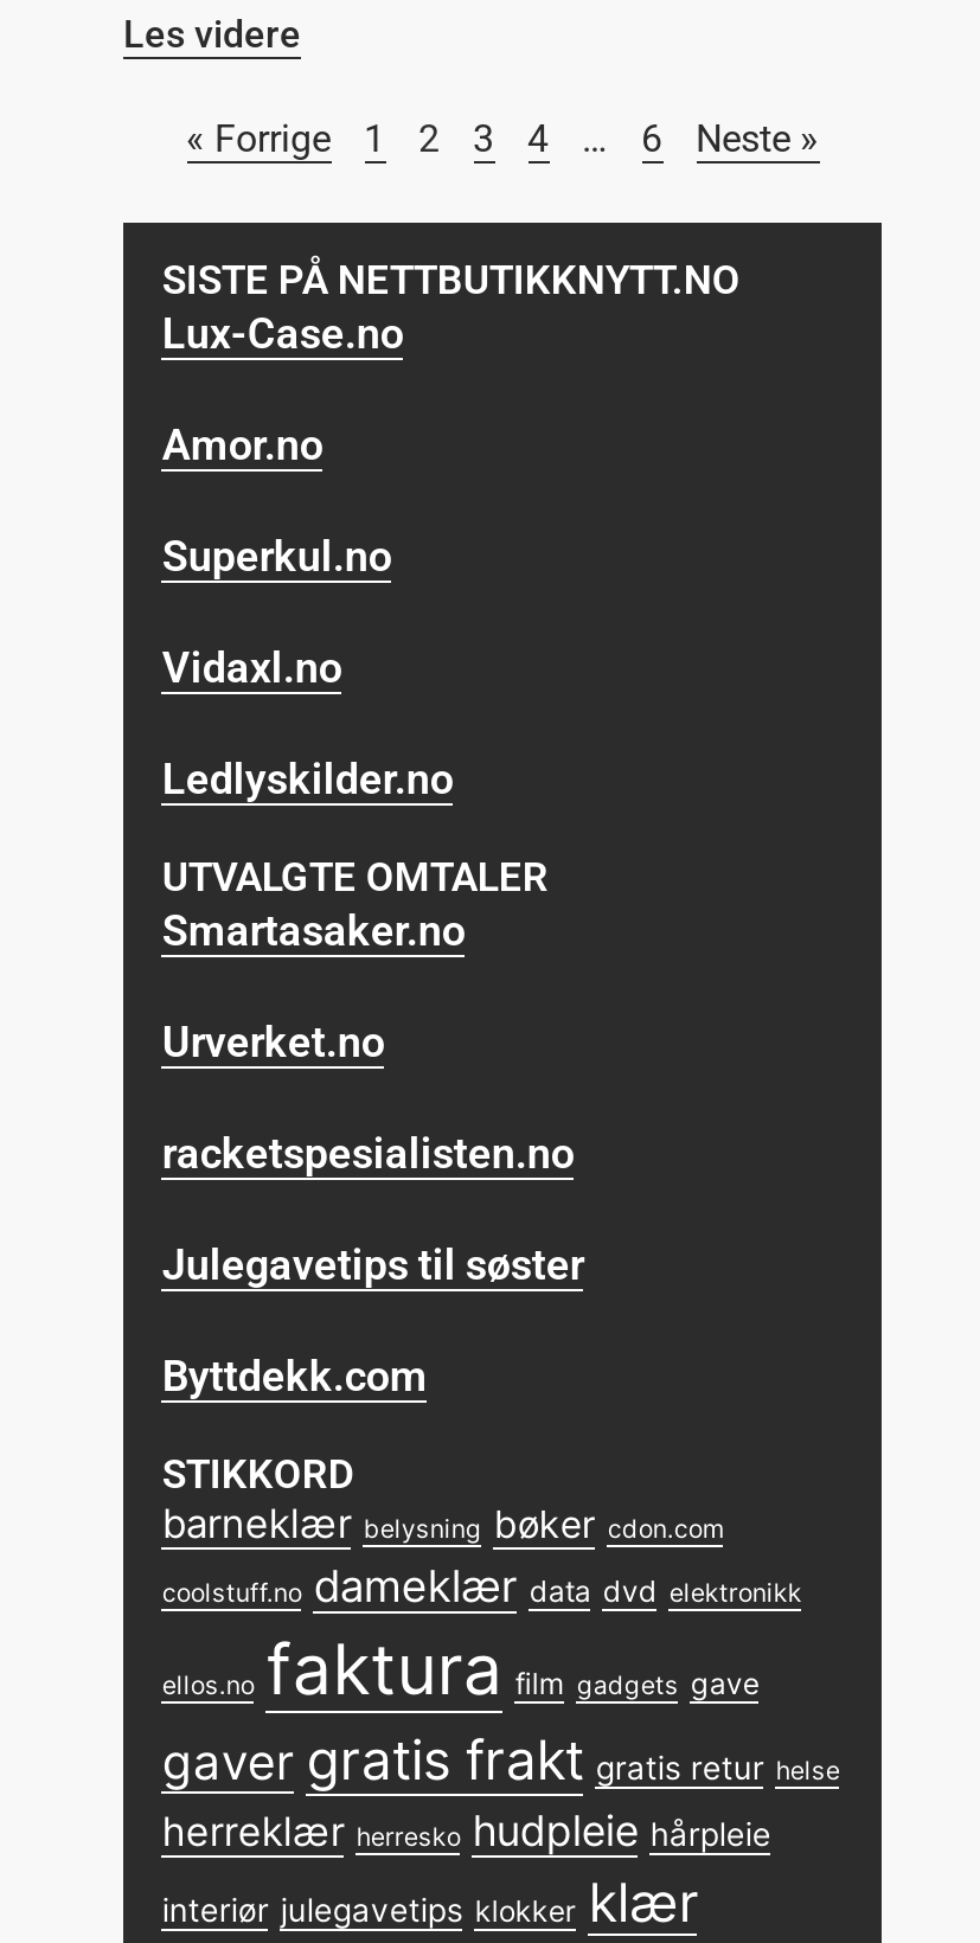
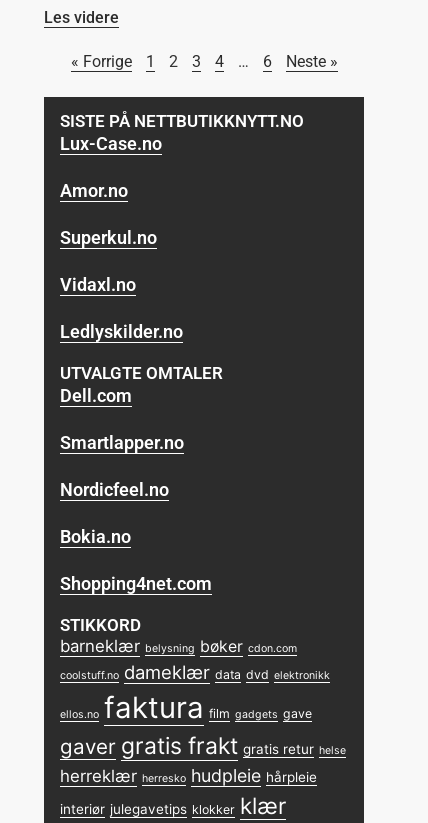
[162,905,465,955] Smartasaker.no -> [60,385,132,406] Dell.com
[162,1017,385,1066] Urverket.no -> [60,432,184,453] Smartlapper.no
[162,1128,574,1178] racketspesialisten.no -> [60,479,169,500] Nordicfeel.no
[162,1239,584,1289] Julegavetips til søster -> [60,526,131,547] Bokia.no
[162,1351,428,1400] Byttdekk.com -> [60,573,212,594] Shopping4net.com

